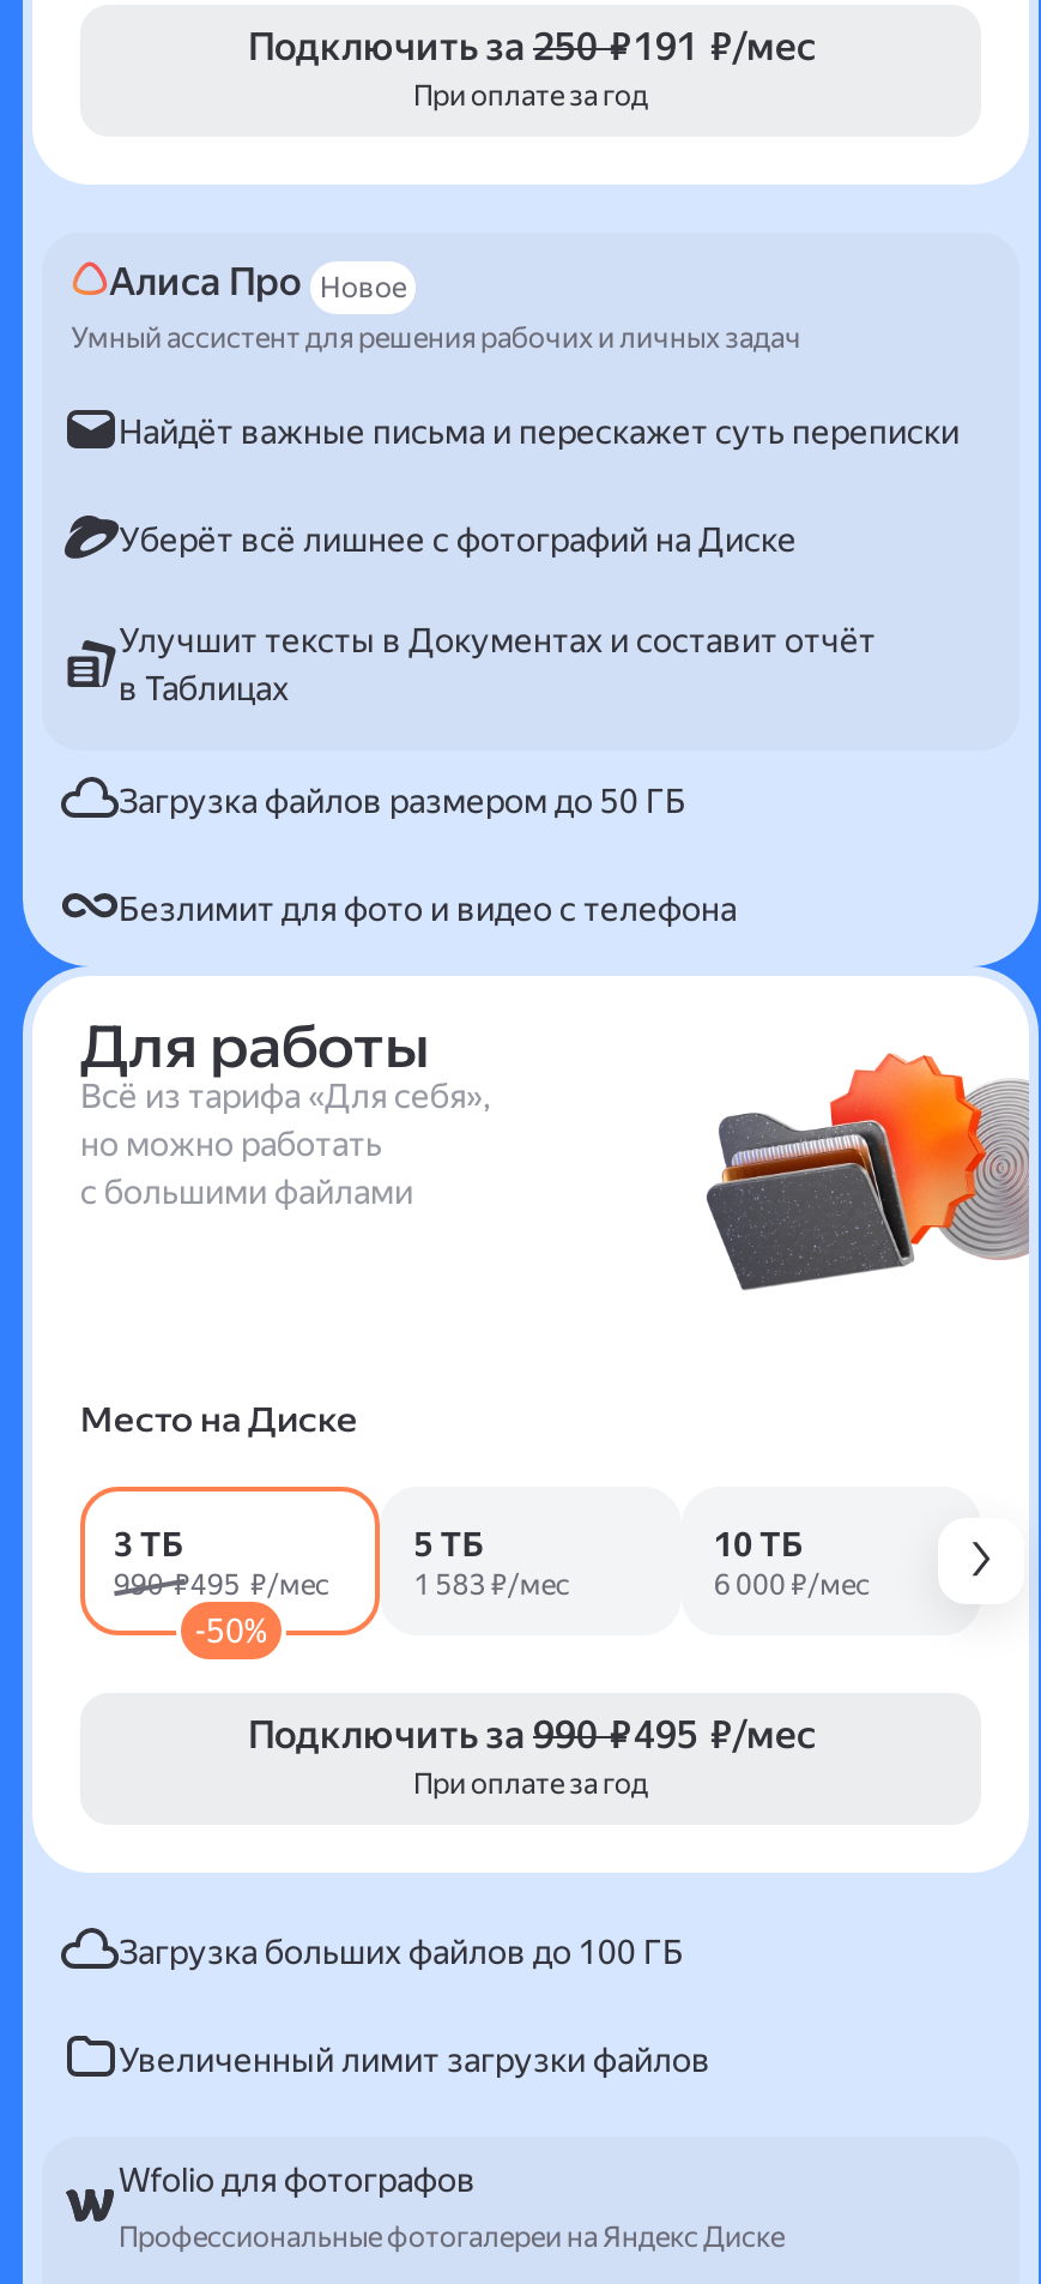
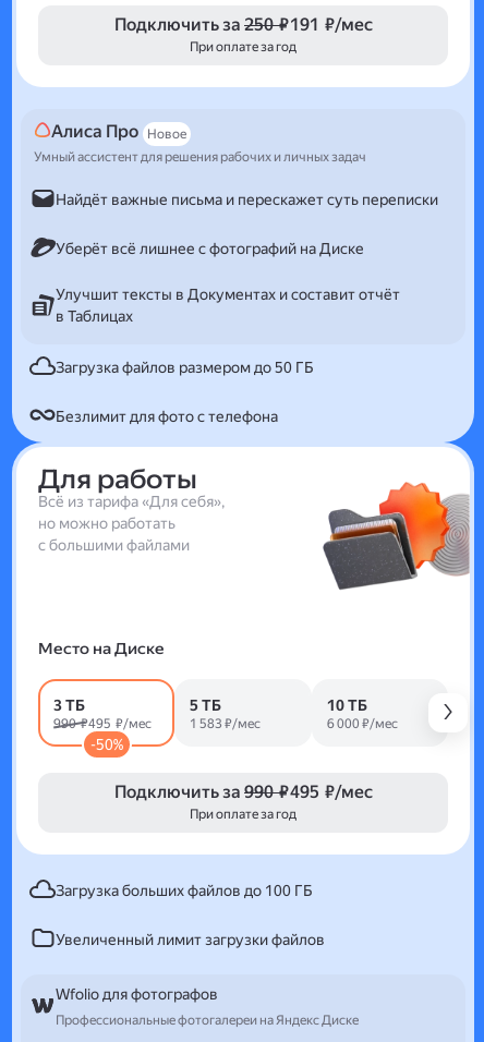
[119,888,737,927] Безлимит для фото и видео с телефона -> [56,407,278,425] Безлимит для фото с телефона

